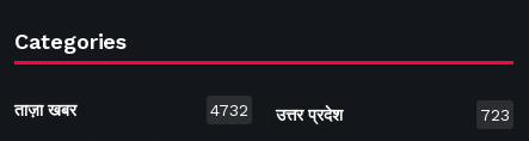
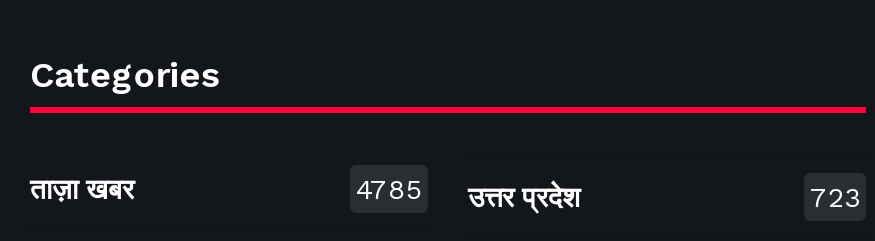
[210,101,343,124] 4732 उत्तर प्रदेश -> [356,174,580,213] 4785 उत्तर प्रदेश

